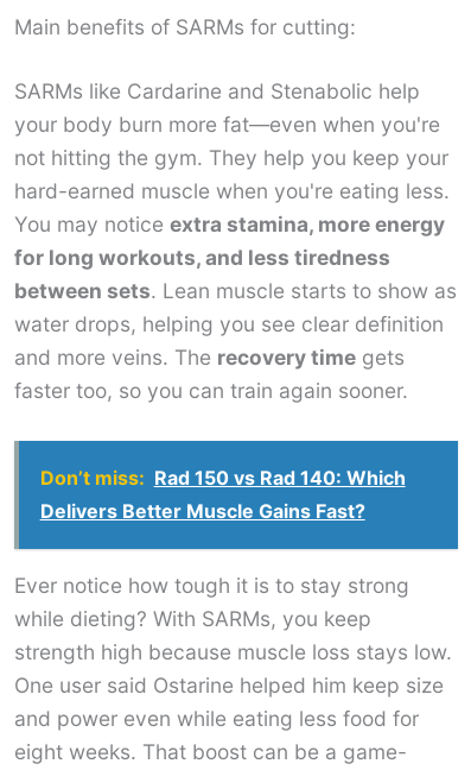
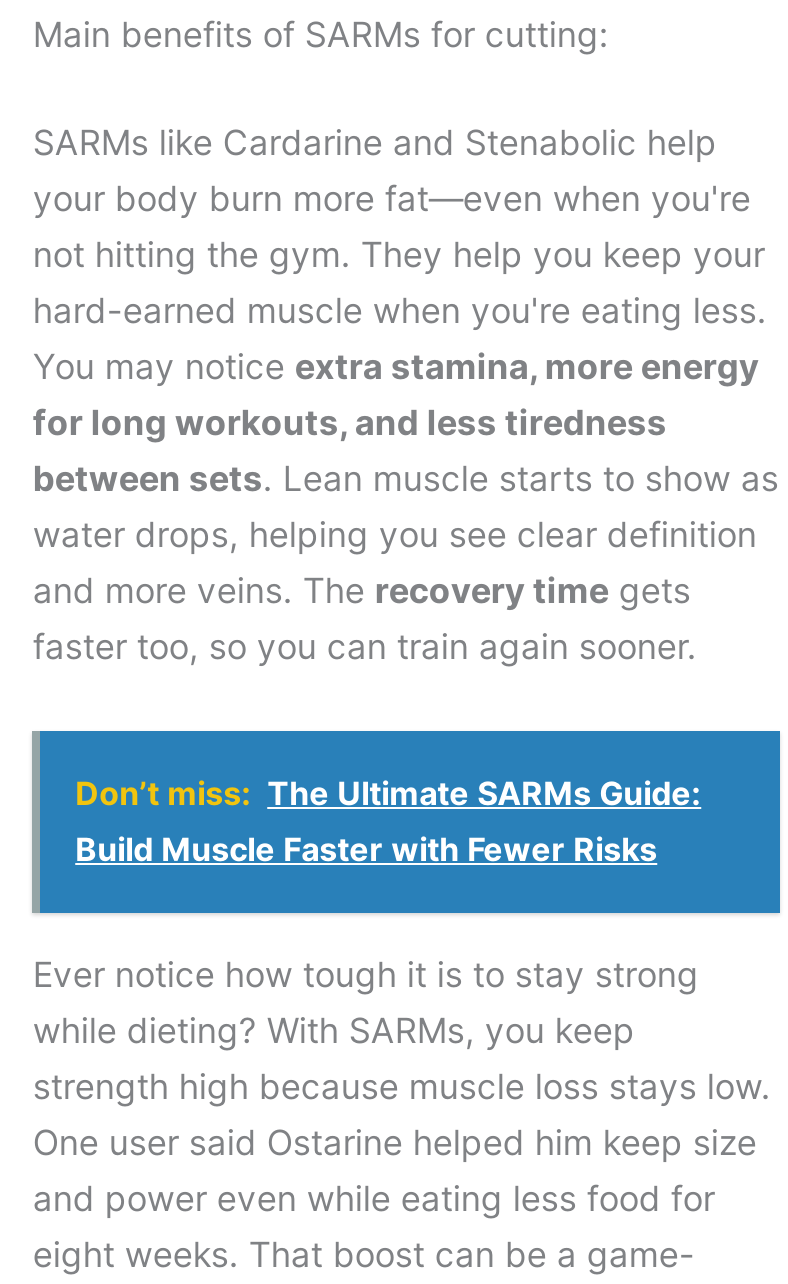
[40,466,405,523] Don’t miss: Rad 150 vs Rad 140: Which | Delivers Better Muscle Gains Fast? -> [75,774,701,870] Don’t miss: The Ultimate SARMs Guide: | Build Muscle Faster with Fewer Risks

